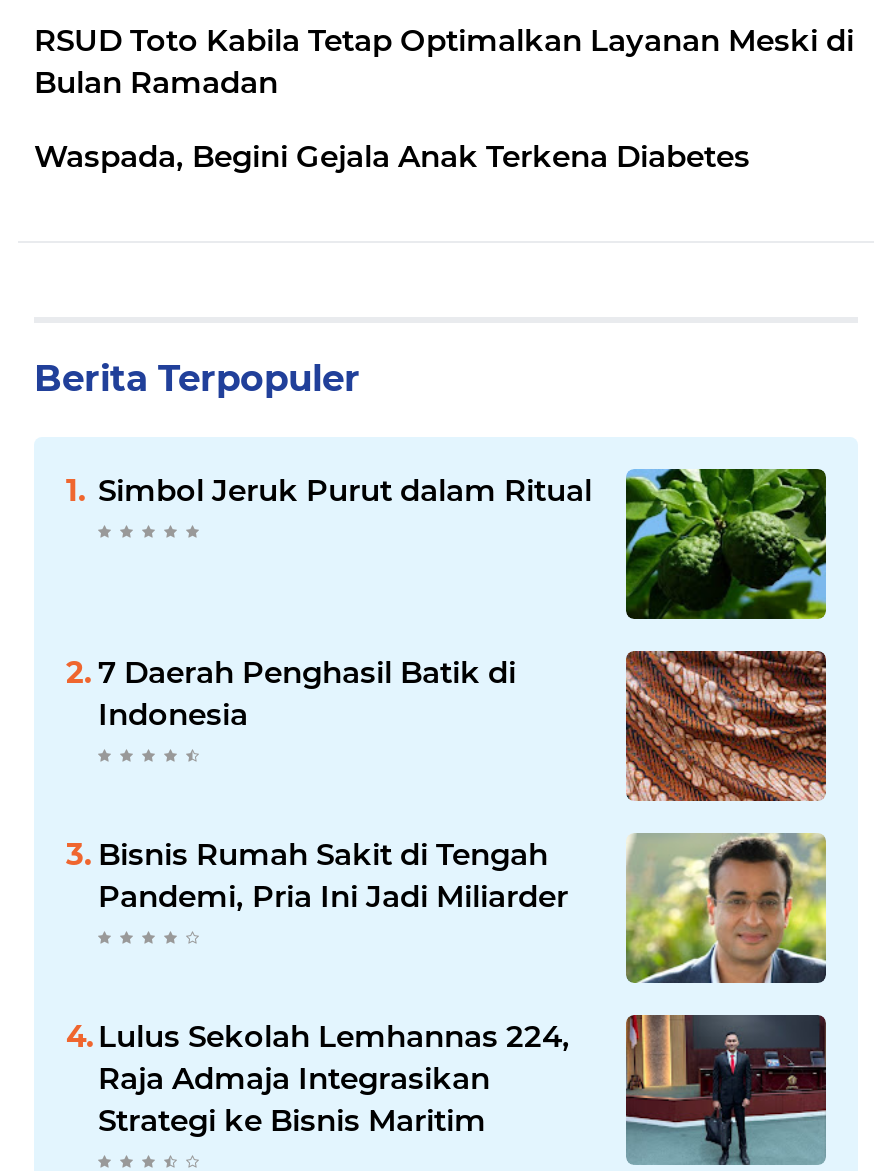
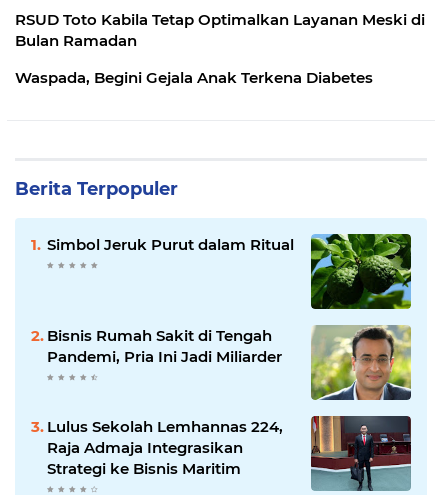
[98,653,516,733] 7 Daerah Penghasil Batik di | Indonesia -> none
[626,649,828,803] [image] -> none

